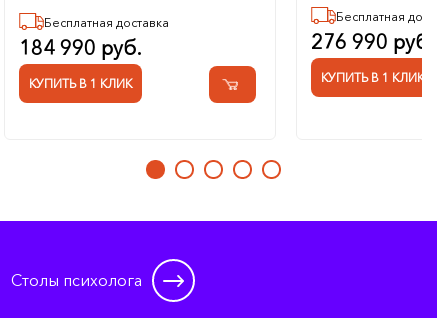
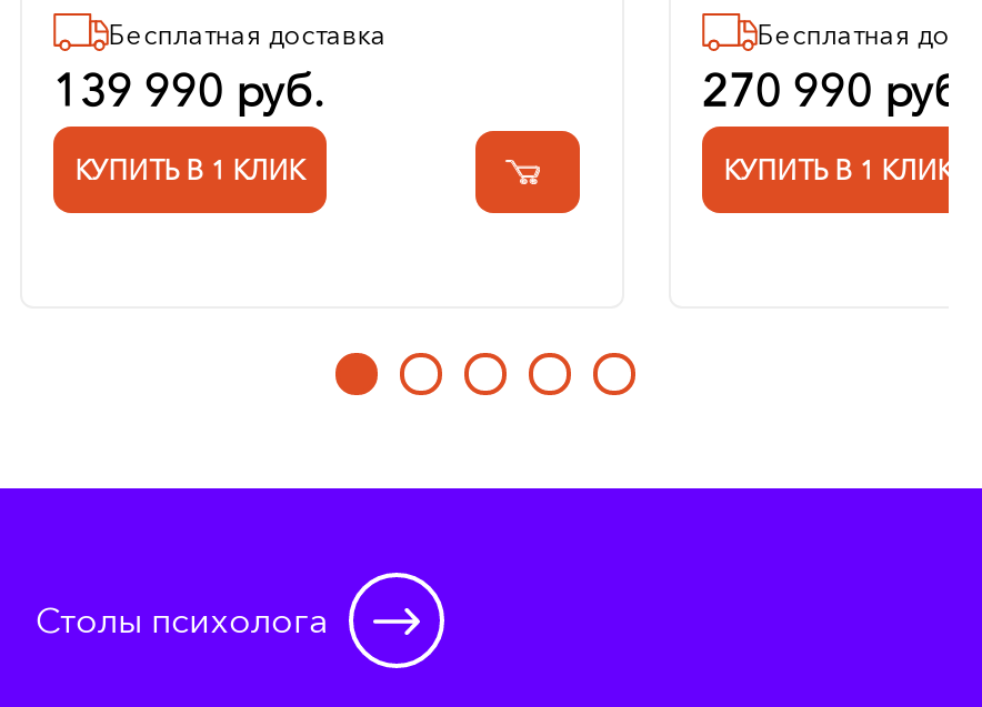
[311,30,434,54] 276 990 руб. -> [702,65,975,118] 270 990 руб.
[19,36,142,60] 184 990 руб. -> [53,65,326,118] 139 990 руб.

